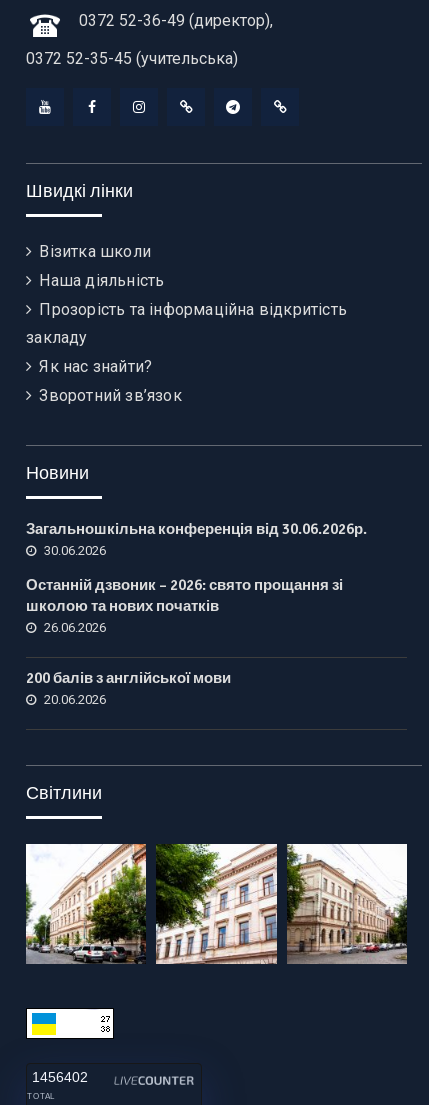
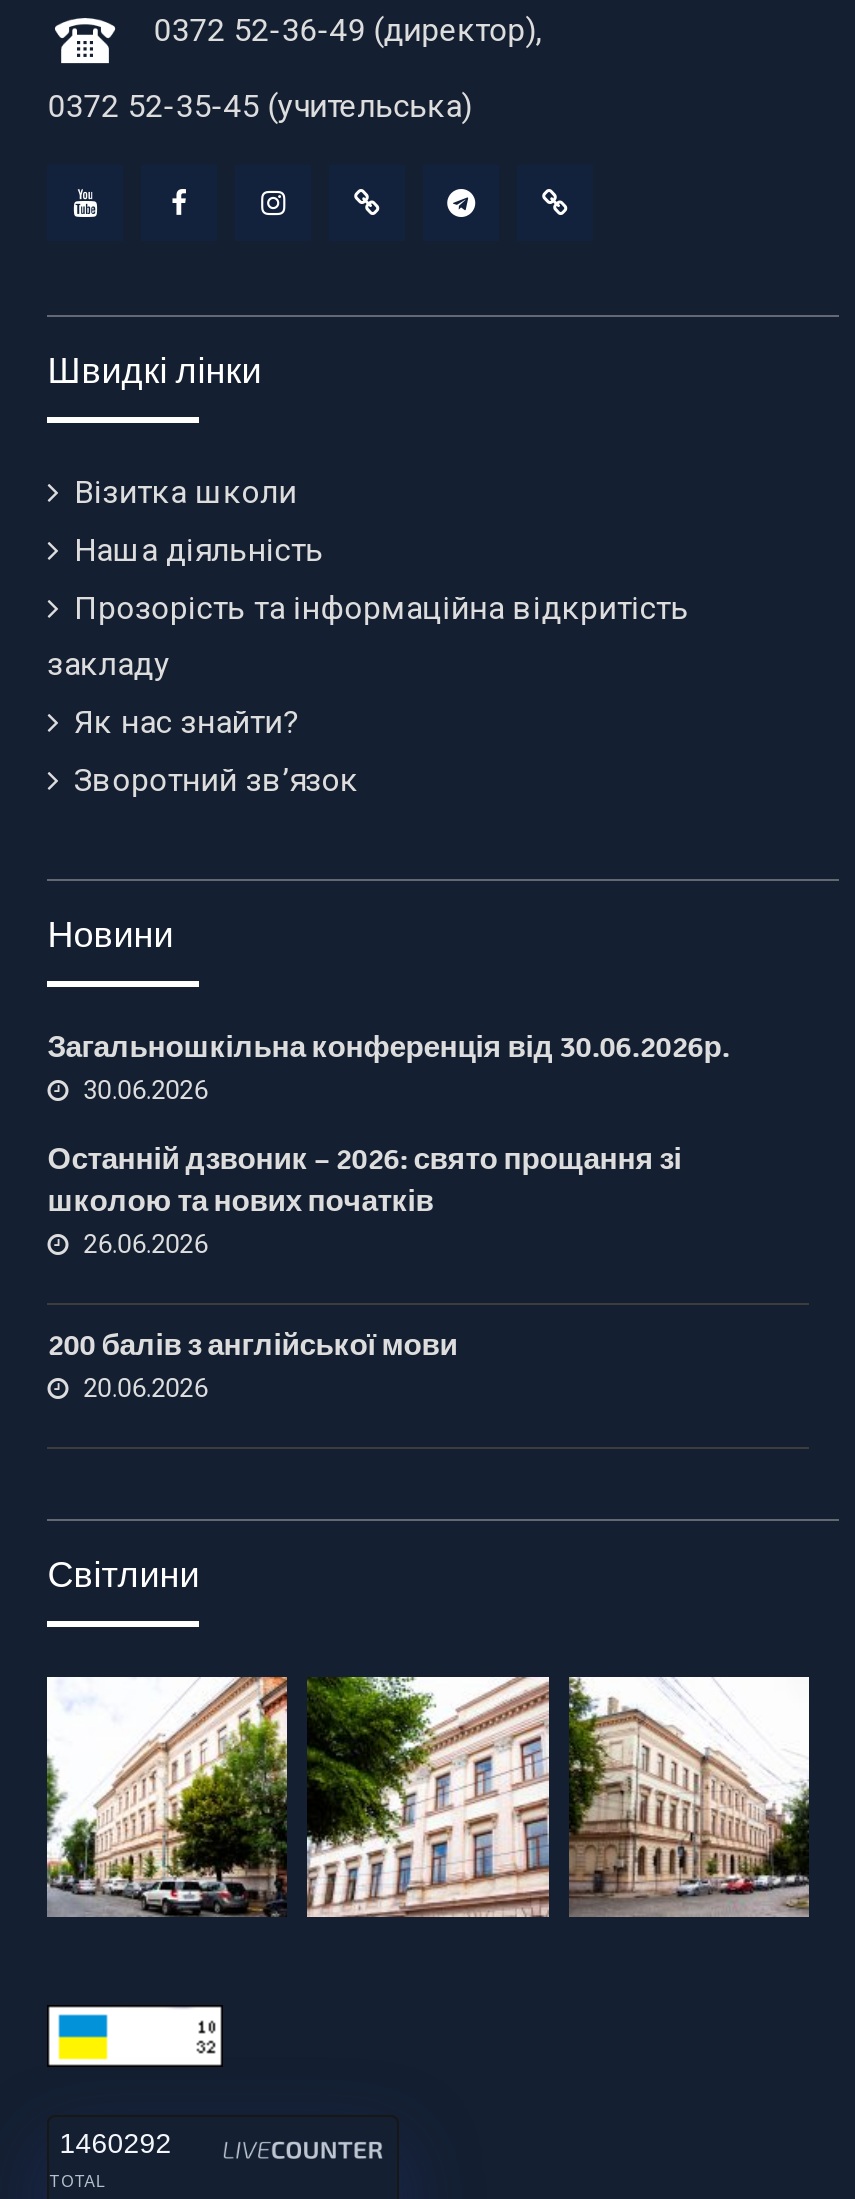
[32,1069,88,1085] 1456402 -> [60,2127,172,2159] 1460292

